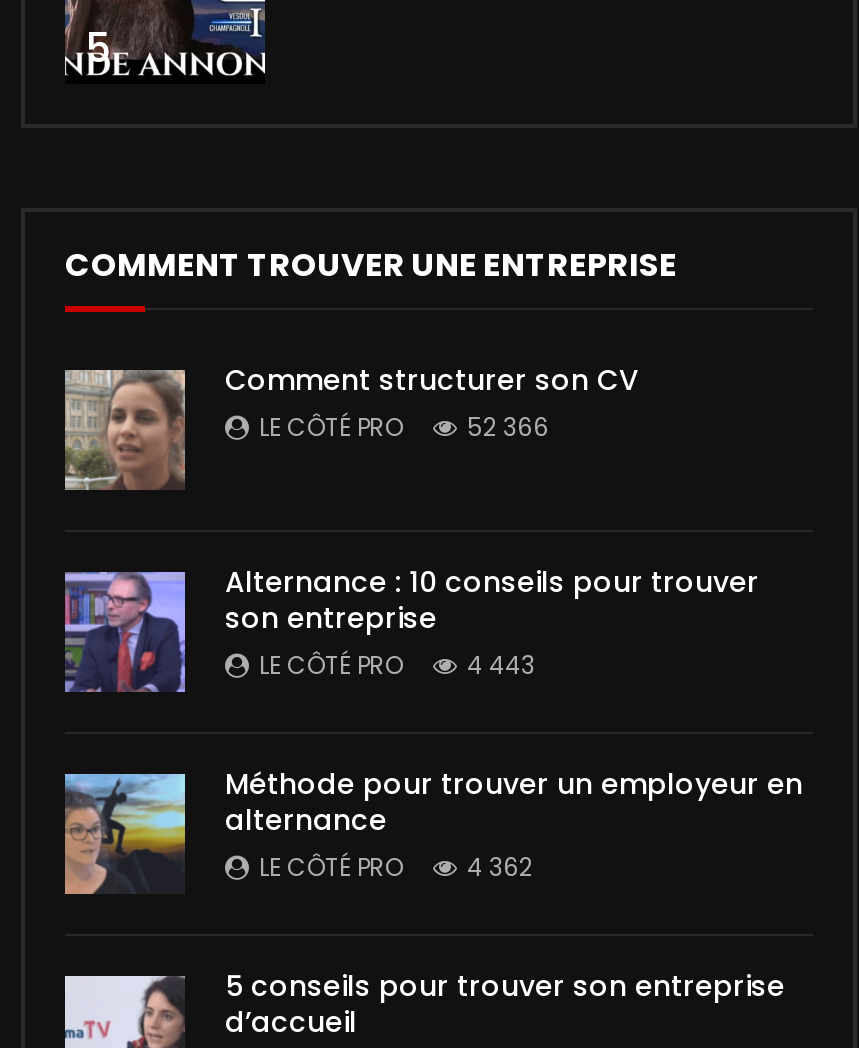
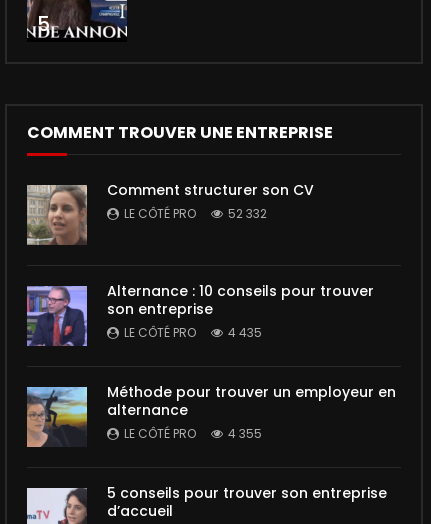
[259,410,549,444] LE CÔTÉ PRO 52 366 -> [124,205,267,222] LE CÔTÉ PRO 52 332
[259,648,535,682] LE CÔTÉ PRO 4 443 -> [124,324,262,341] LE CÔTÉ PRO 4 435
[259,850,533,884] LE CÔTÉ PRO 4 362 -> [124,425,262,442] LE CÔTÉ PRO 4 355

